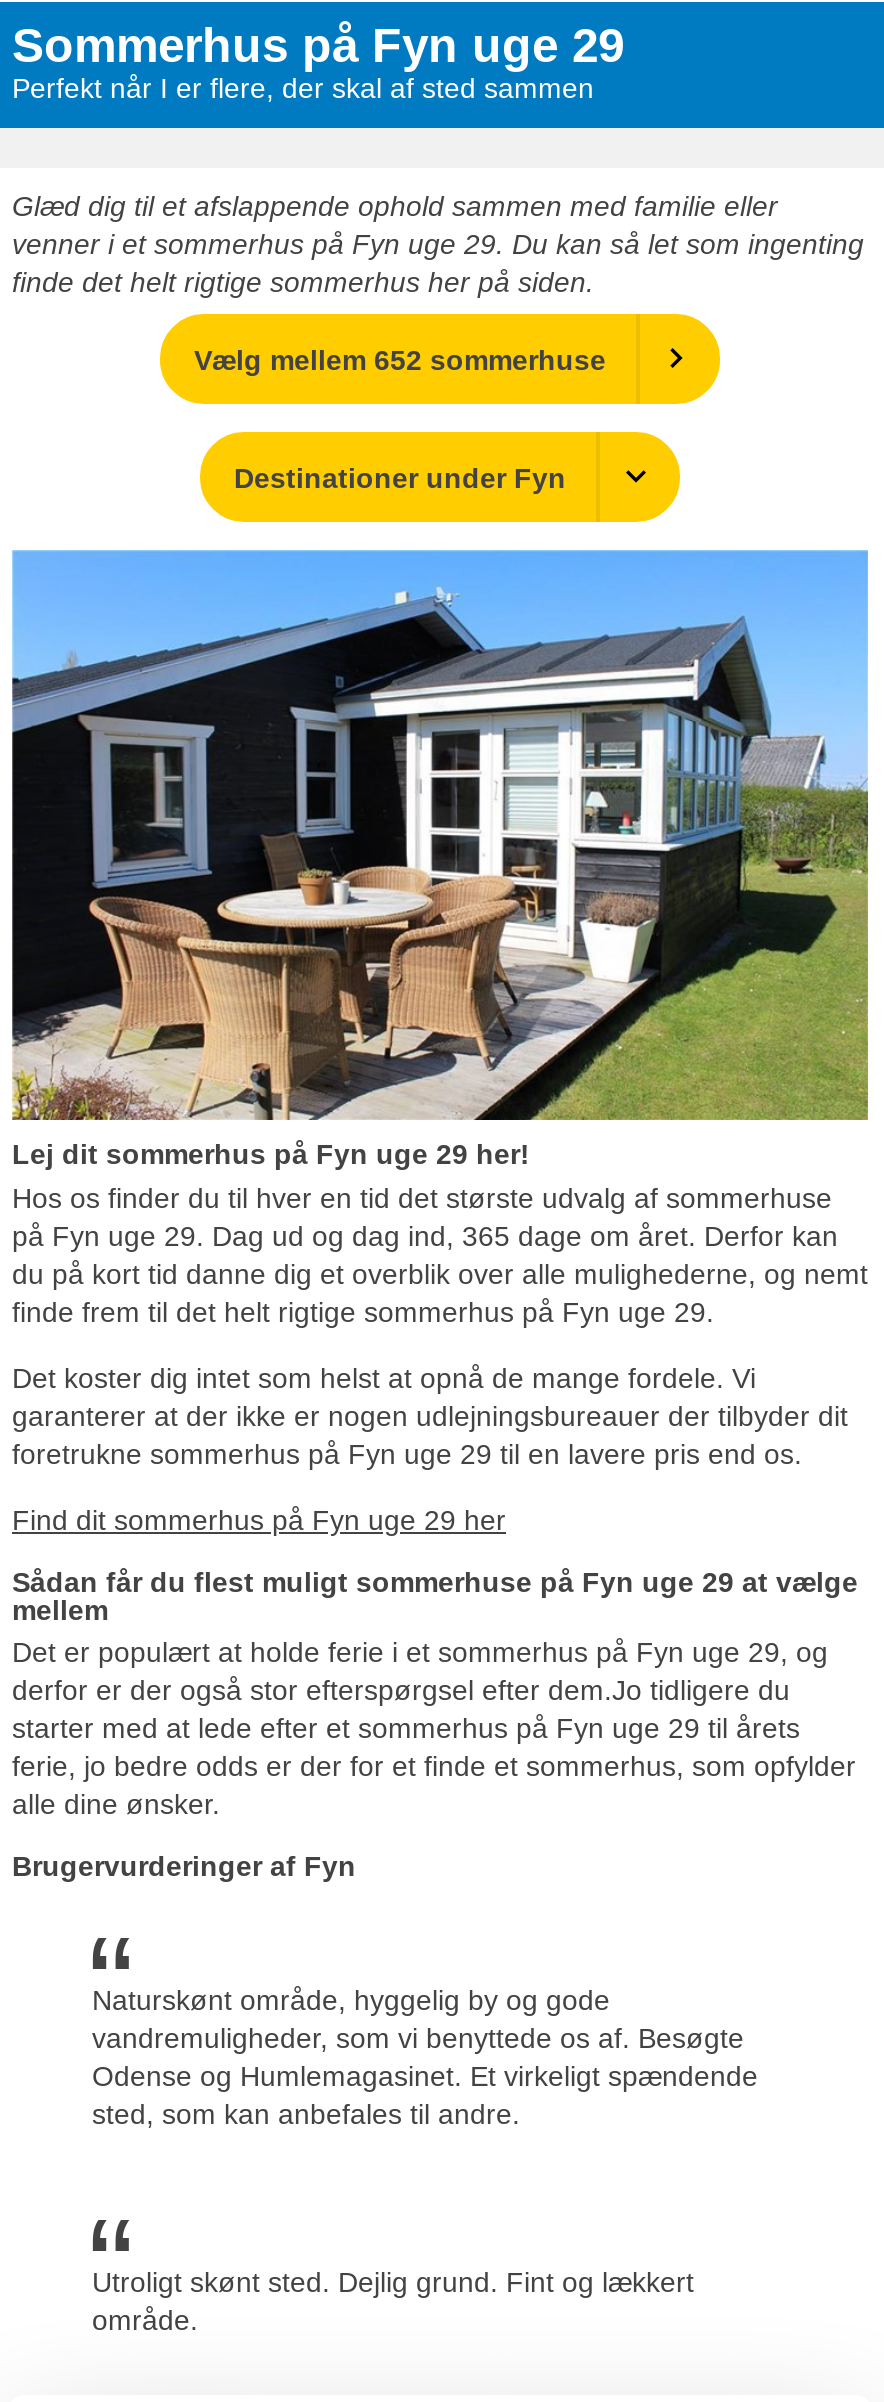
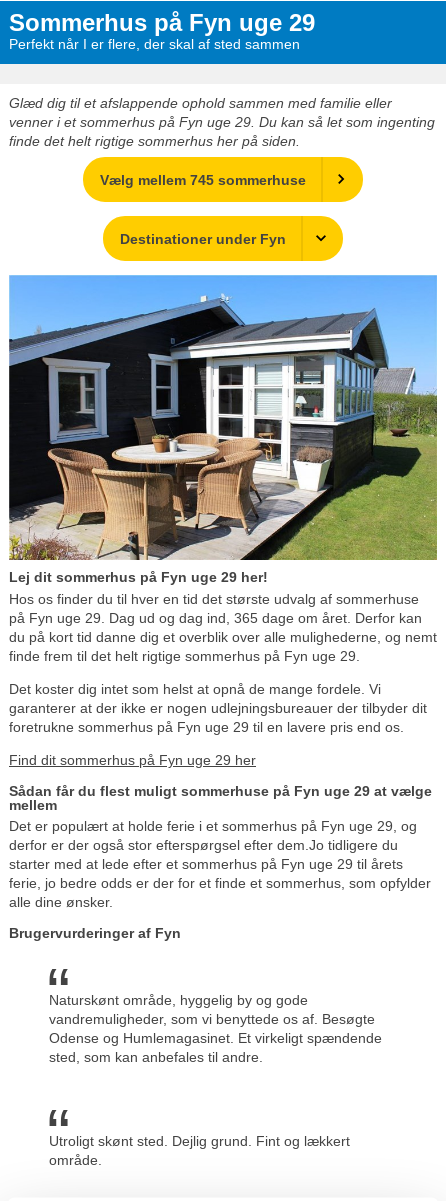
[194,344,606,376] Vælg mellem 652 sommerhuse -> [100,172,306,188] Vælg mellem 745 sommerhuse

